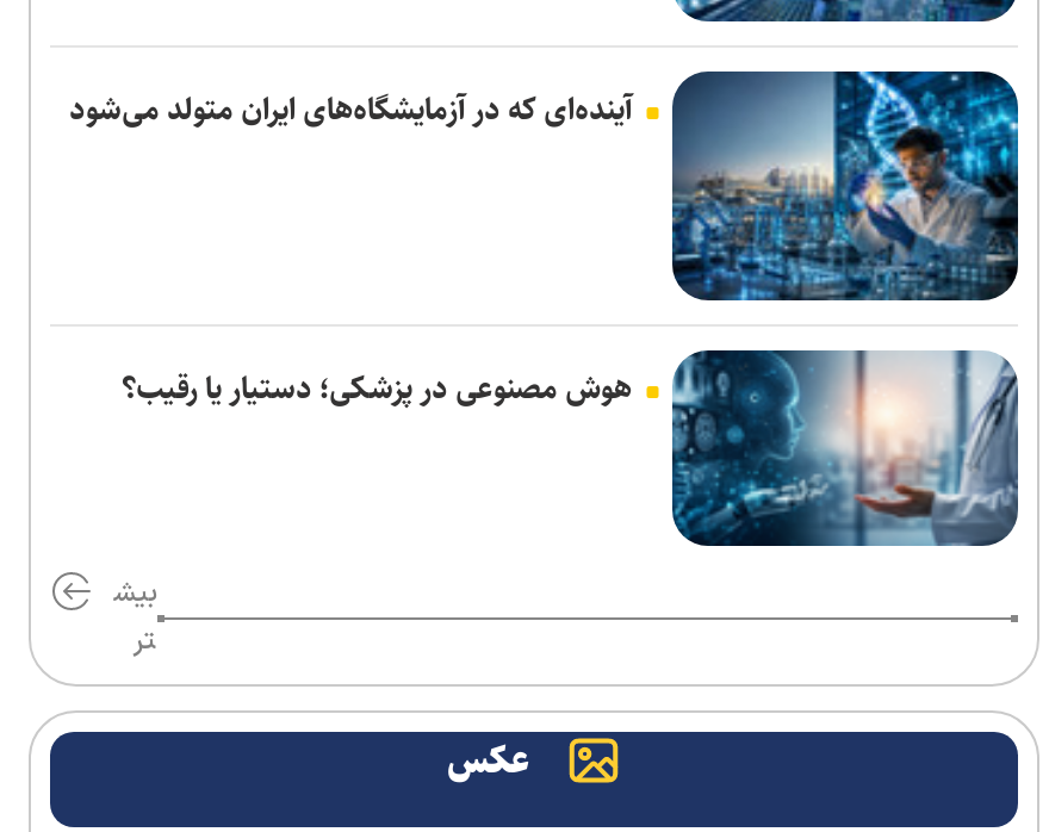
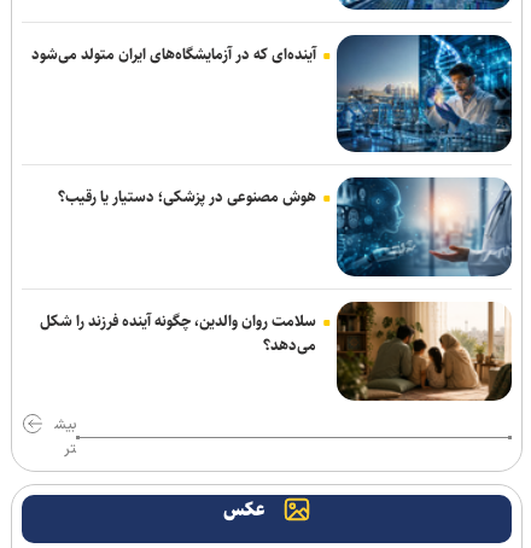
none -> [40,301,513,402] [image] | سلامت روان والدین، چگونه آینده فرزند را شکل | می‌دهد؟

